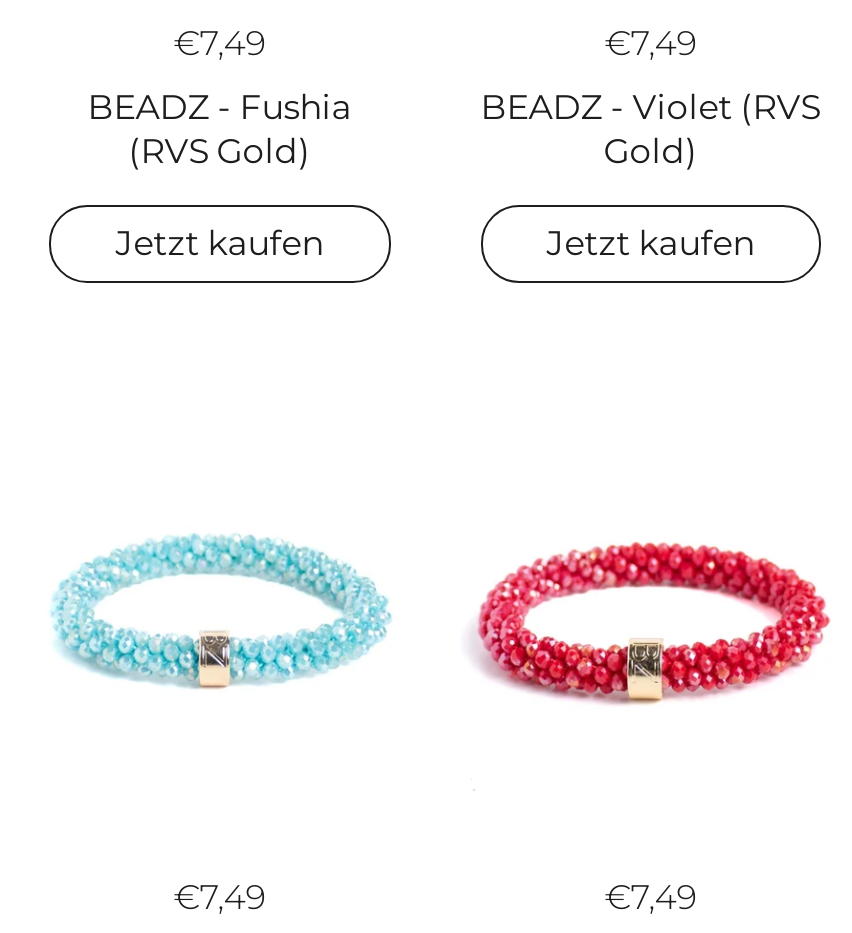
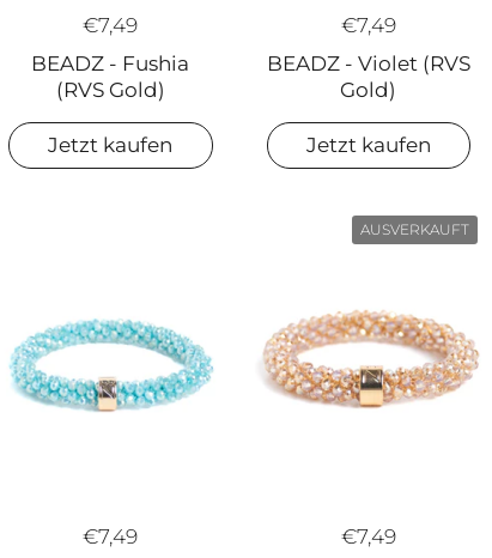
none -> [360,221,469,238] AUSVERKAUFT
[469,521,833,705] [image] -> [260,309,480,421] [image]

